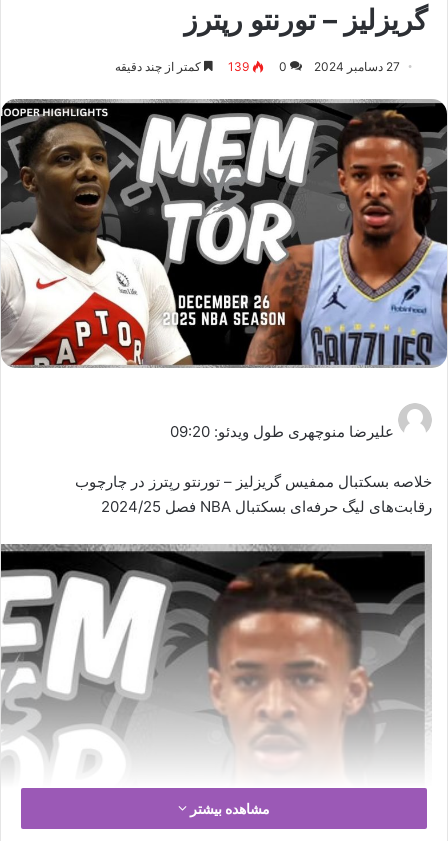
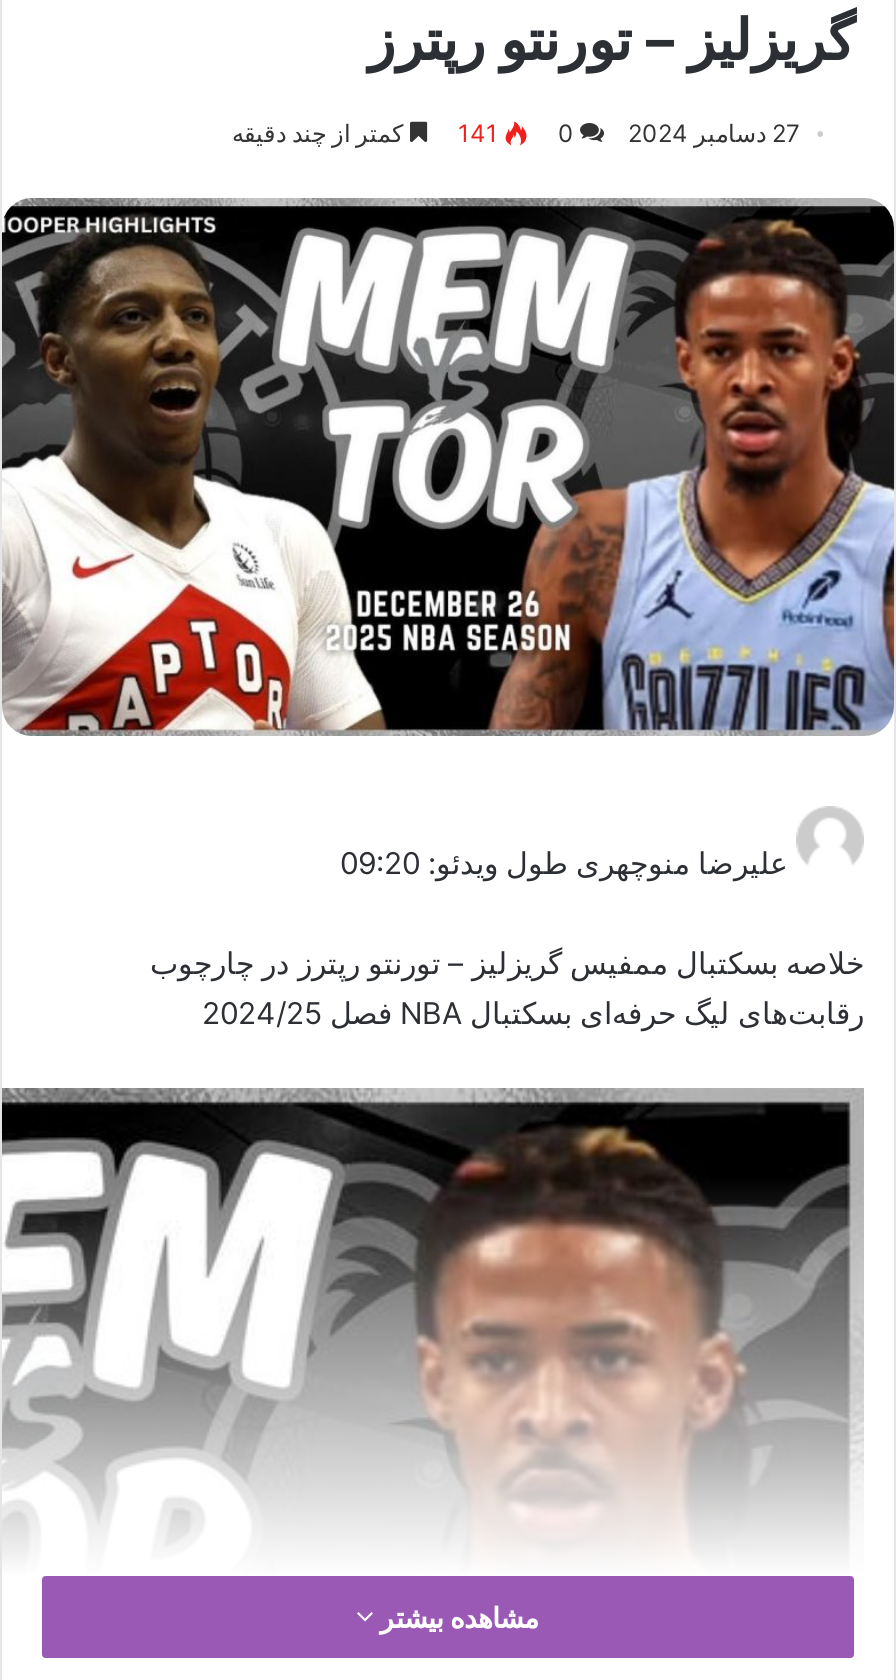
[115,59,287,74] 0 139 کمتر از چند دقیقه -> [232,118,574,148] 0 141 کمتر از چند دقیقه

